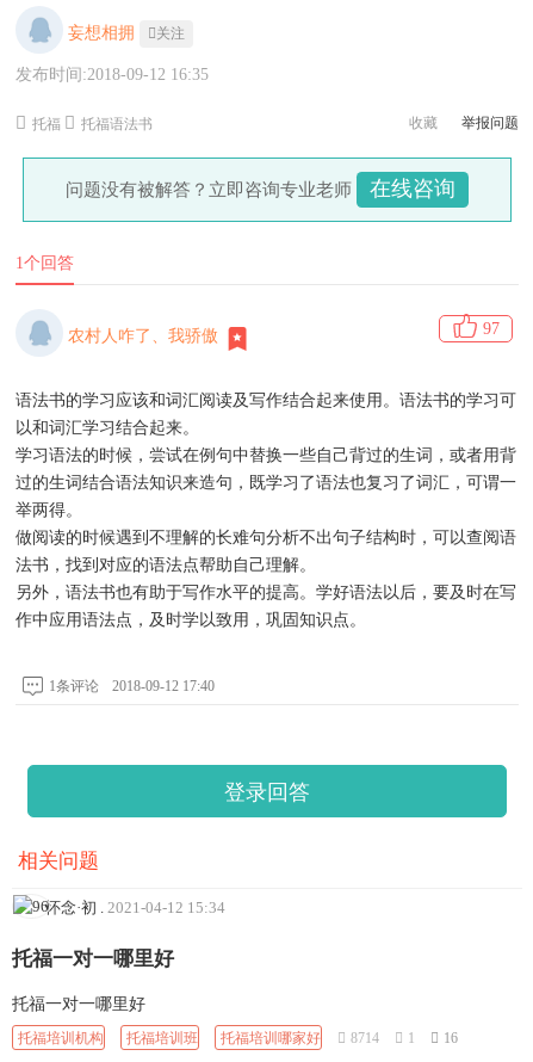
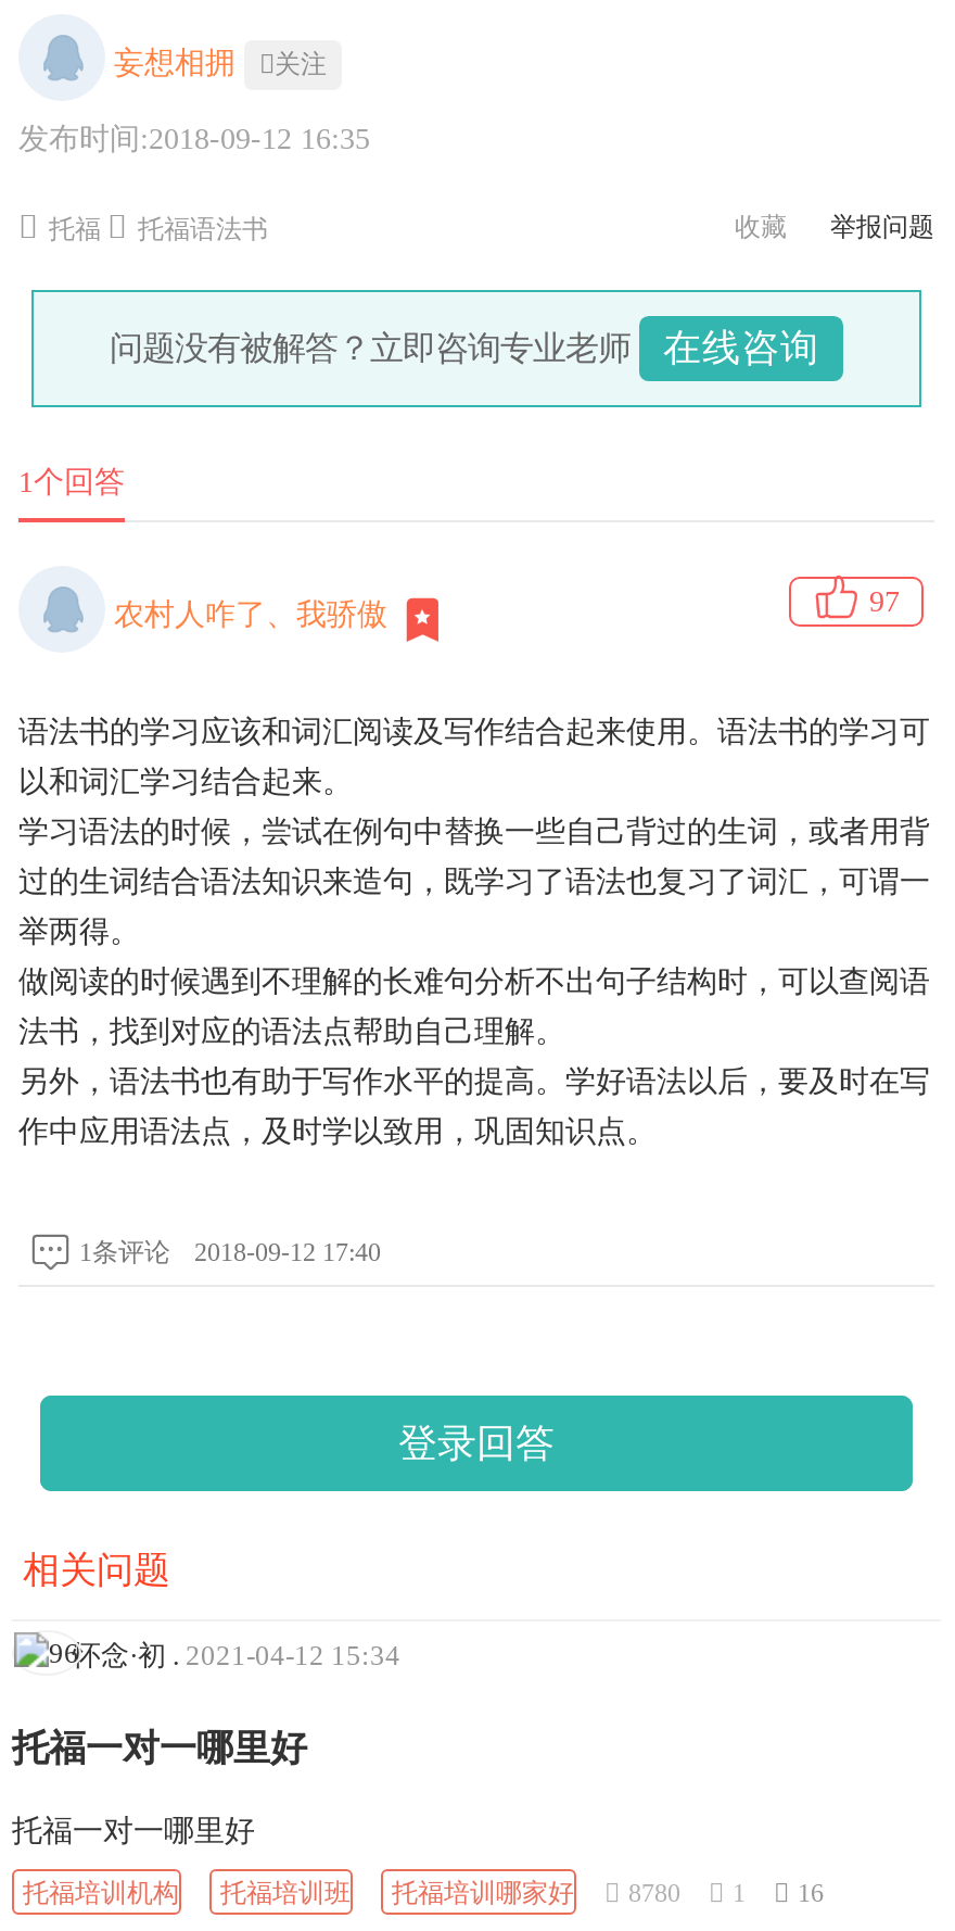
[18,1029,458,1046] 托福培训机构 托福培训班 托福培训哪家好 8714 1 16 -> [23,1877,824,1907] 托福培训机构 托福培训班 托福培训哪家好 8780 1 16

